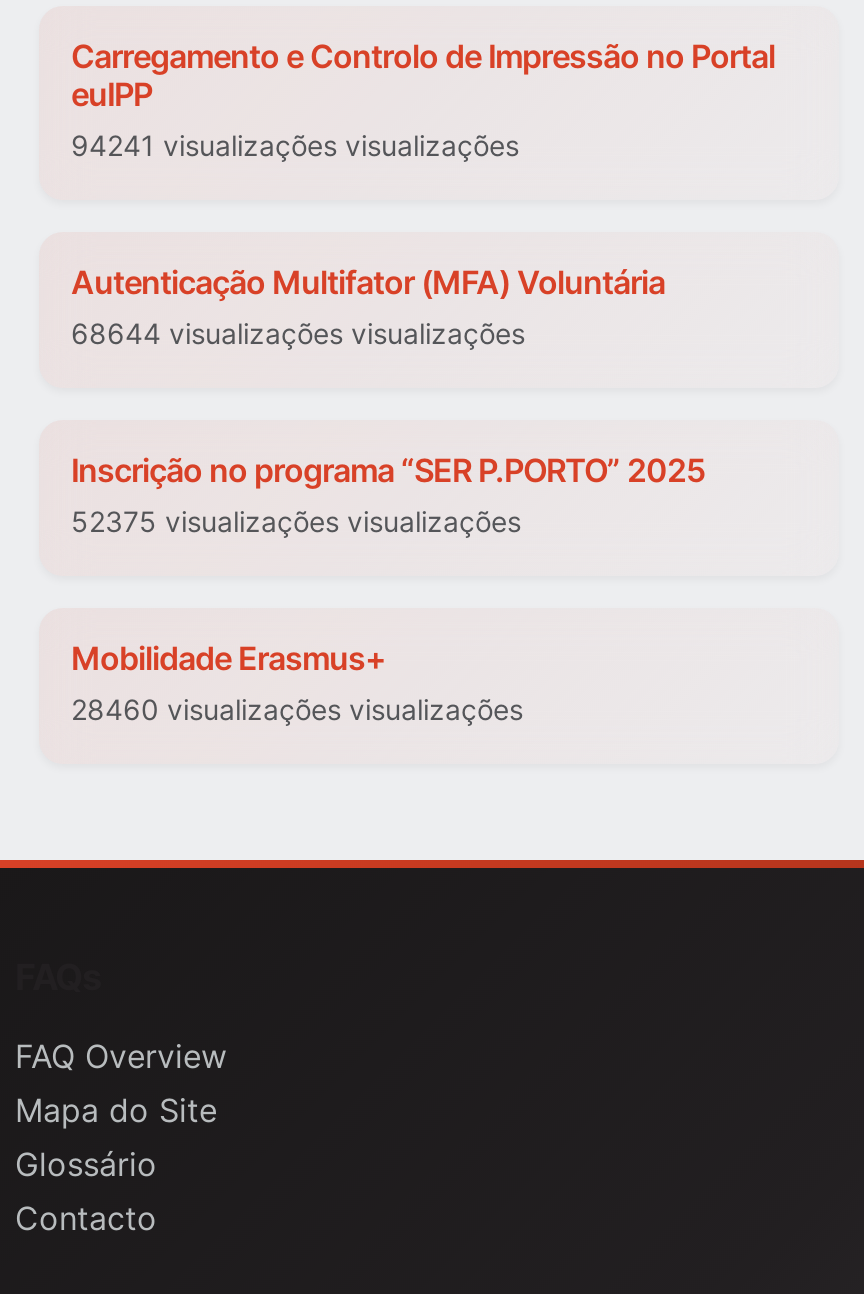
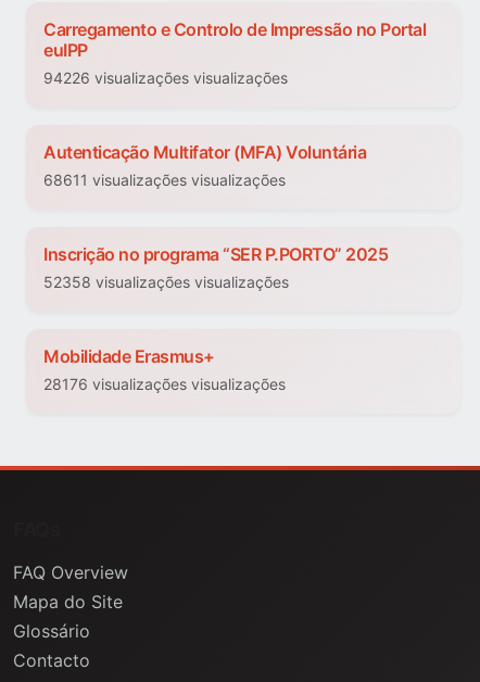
[71,129,519,163] 94241 visualizações visualizações -> [43,69,288,87] 94226 visualizações visualizações
[71,317,525,351] 68644 visualizações visualizações -> [43,171,286,190] 68611 visualizações visualizações
[71,505,521,539] 52375 visualizações visualizações -> [43,273,289,292] 52358 visualizações visualizações
[71,693,523,727] 28460 visualizações visualizações -> [43,375,286,394] 28176 visualizações visualizações

